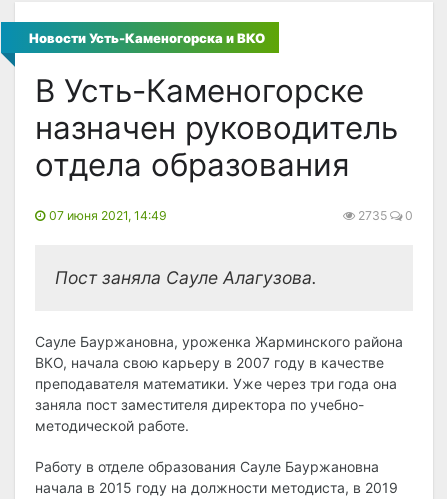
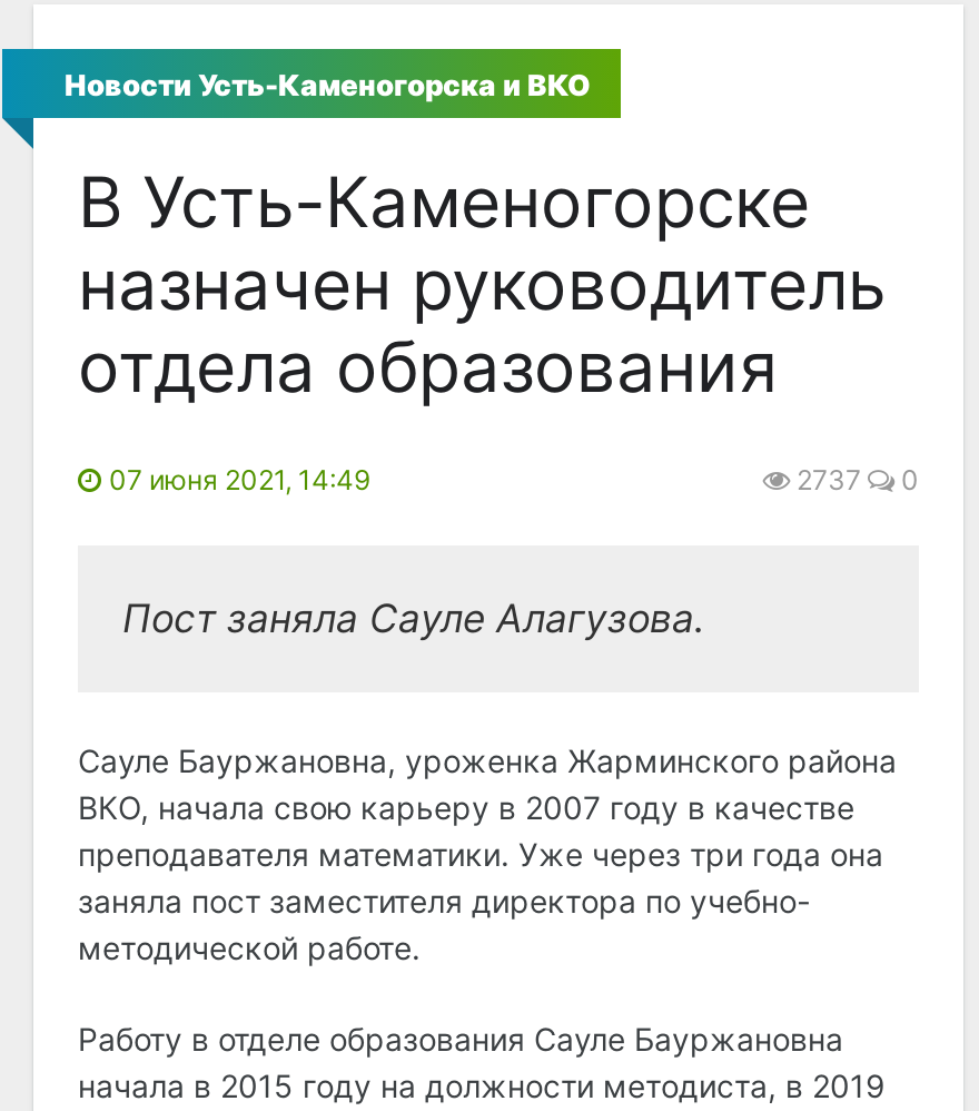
[355,208,413,223] 2735 0 -> [790,464,919,497] 2737 0

